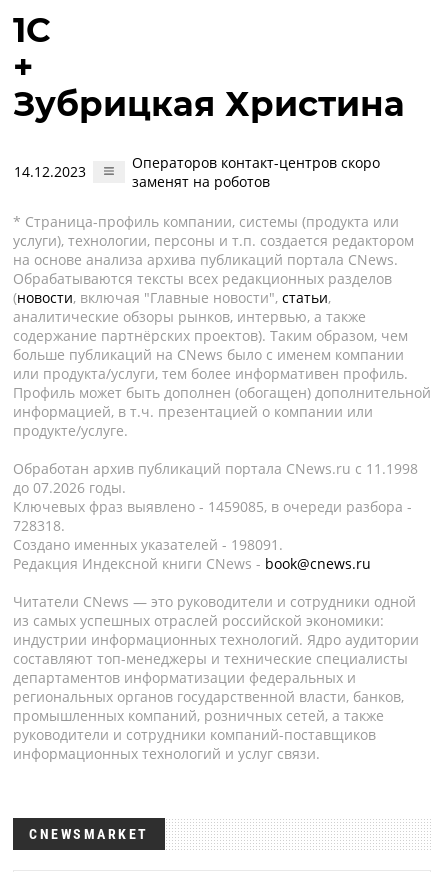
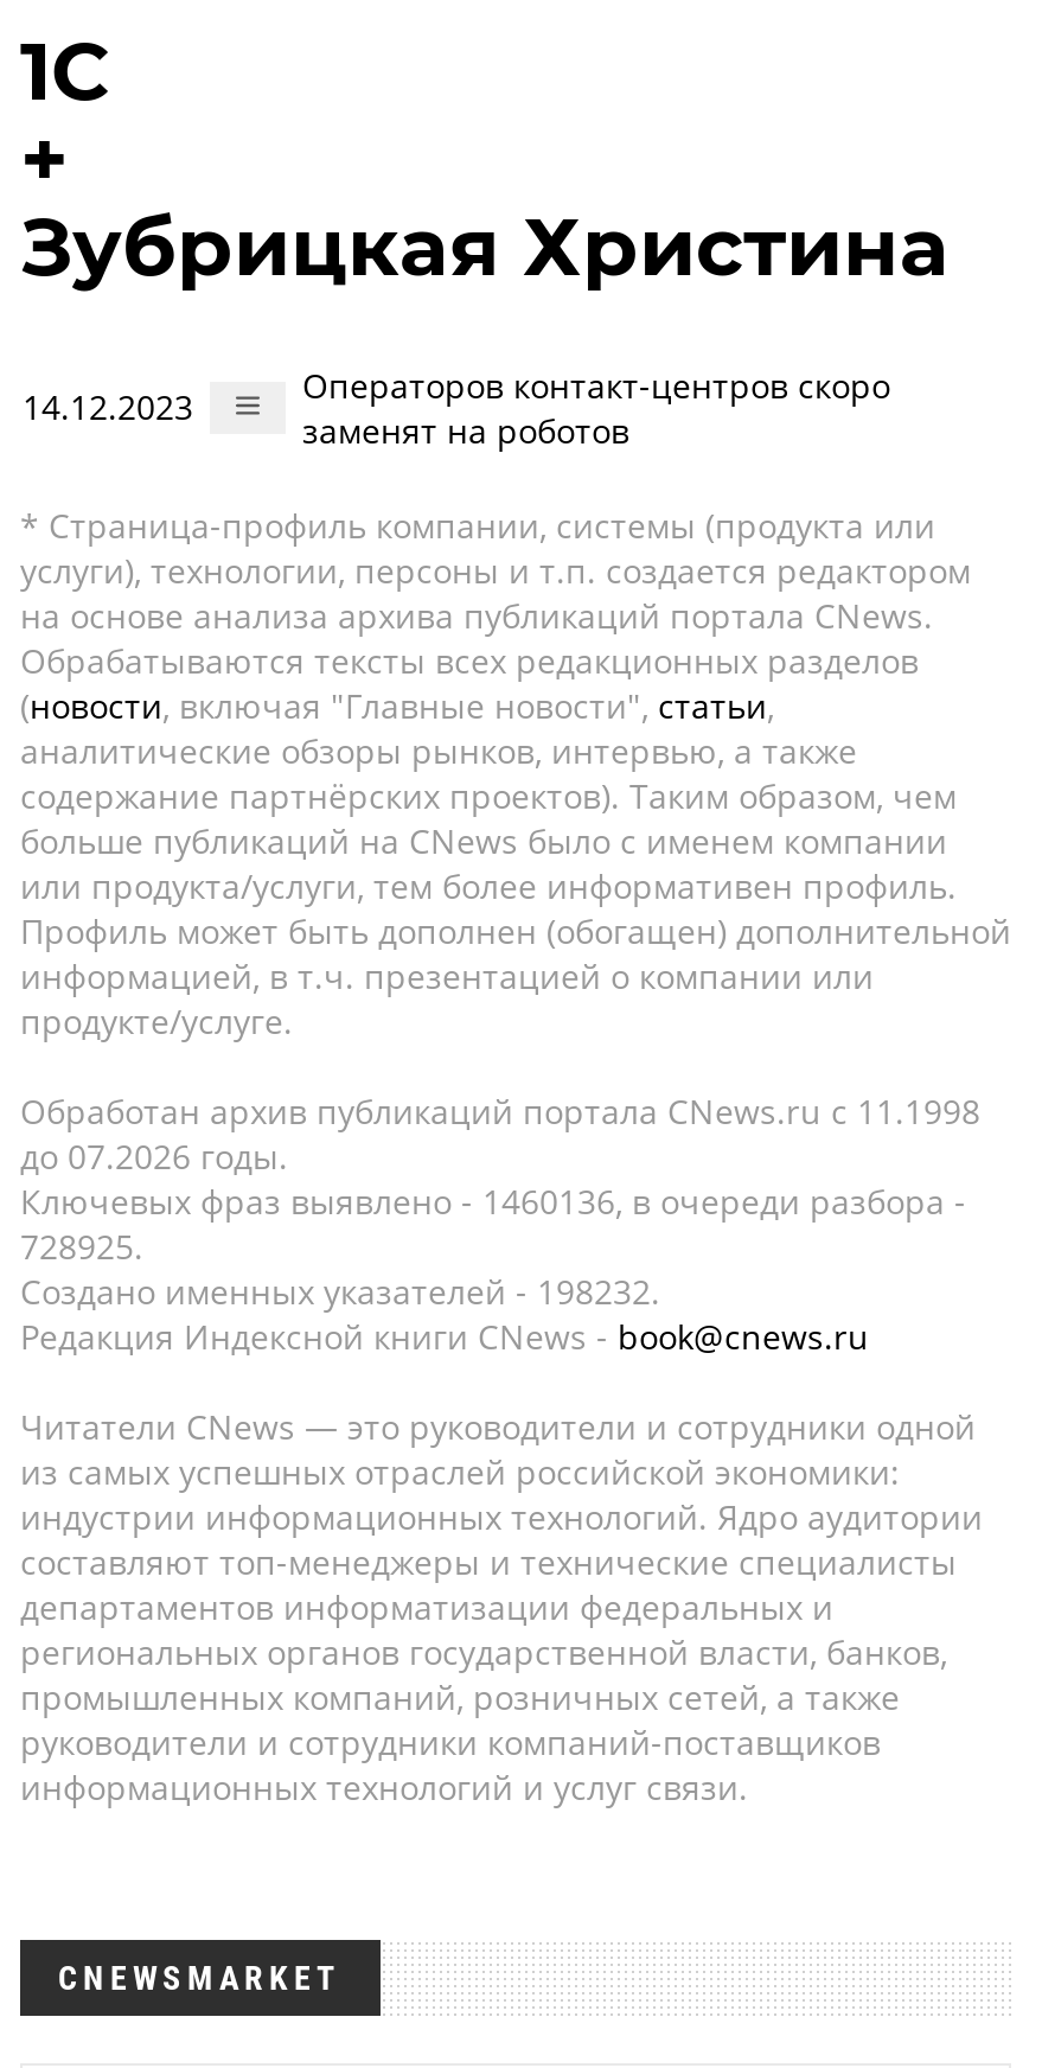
[13,497,412,516] Ключевых фраз выявлено - 1459085, в очереди разбора - -> [20,1179,966,1224] Ключевых фраз выявлено - 1460136, в очереди разбора -
[13,516,65,535] 728318. -> [20,1224,143,1269] 728925.
[13,535,283,554] Создано именных указателей - 198091. -> [20,1269,660,1314] Создано именных указателей - 198232.

